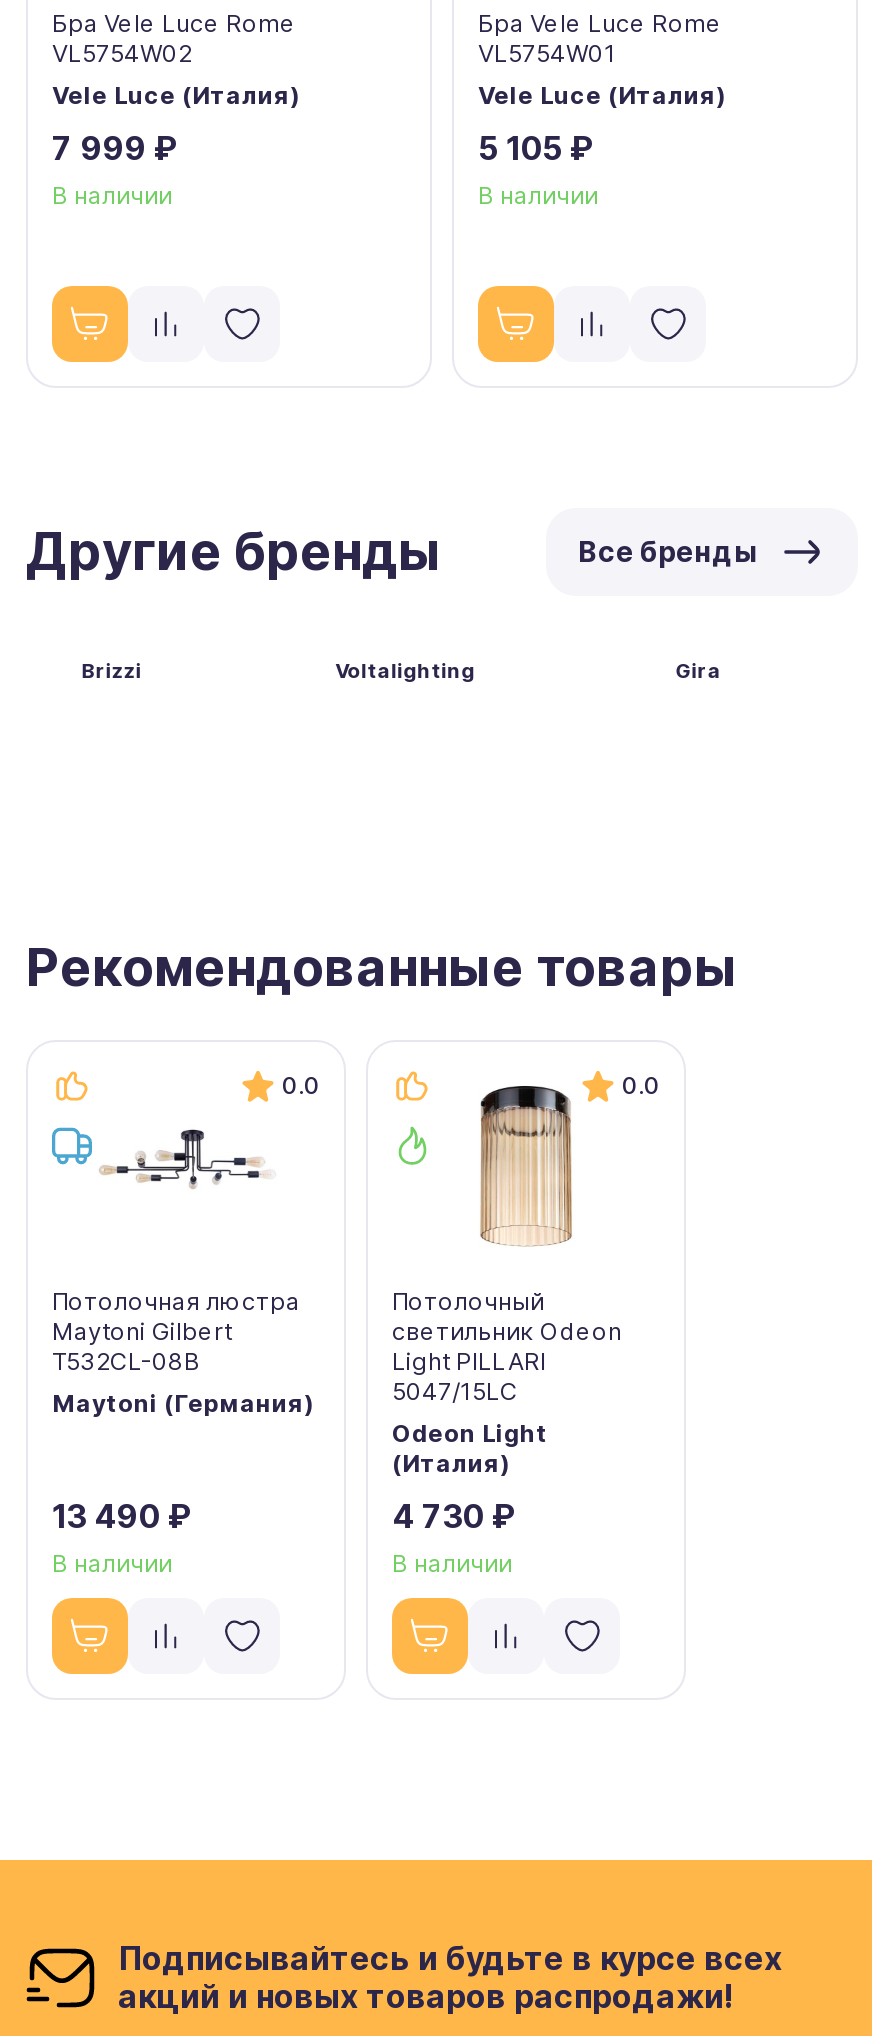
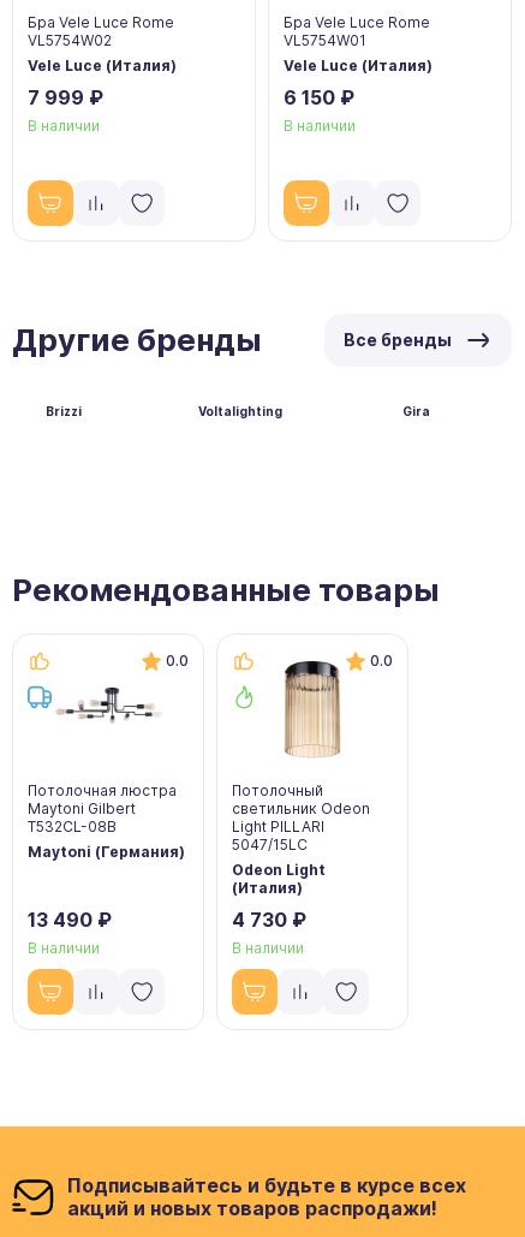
[478,128,594,168] 5 105 ₽ -> [284,85,354,109] 6 150 ₽

